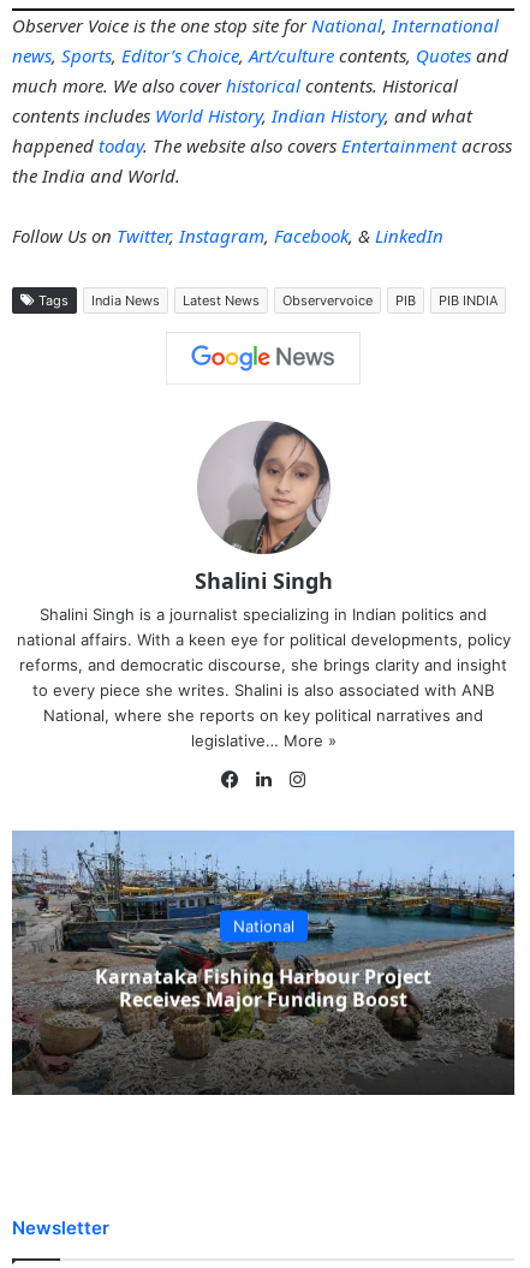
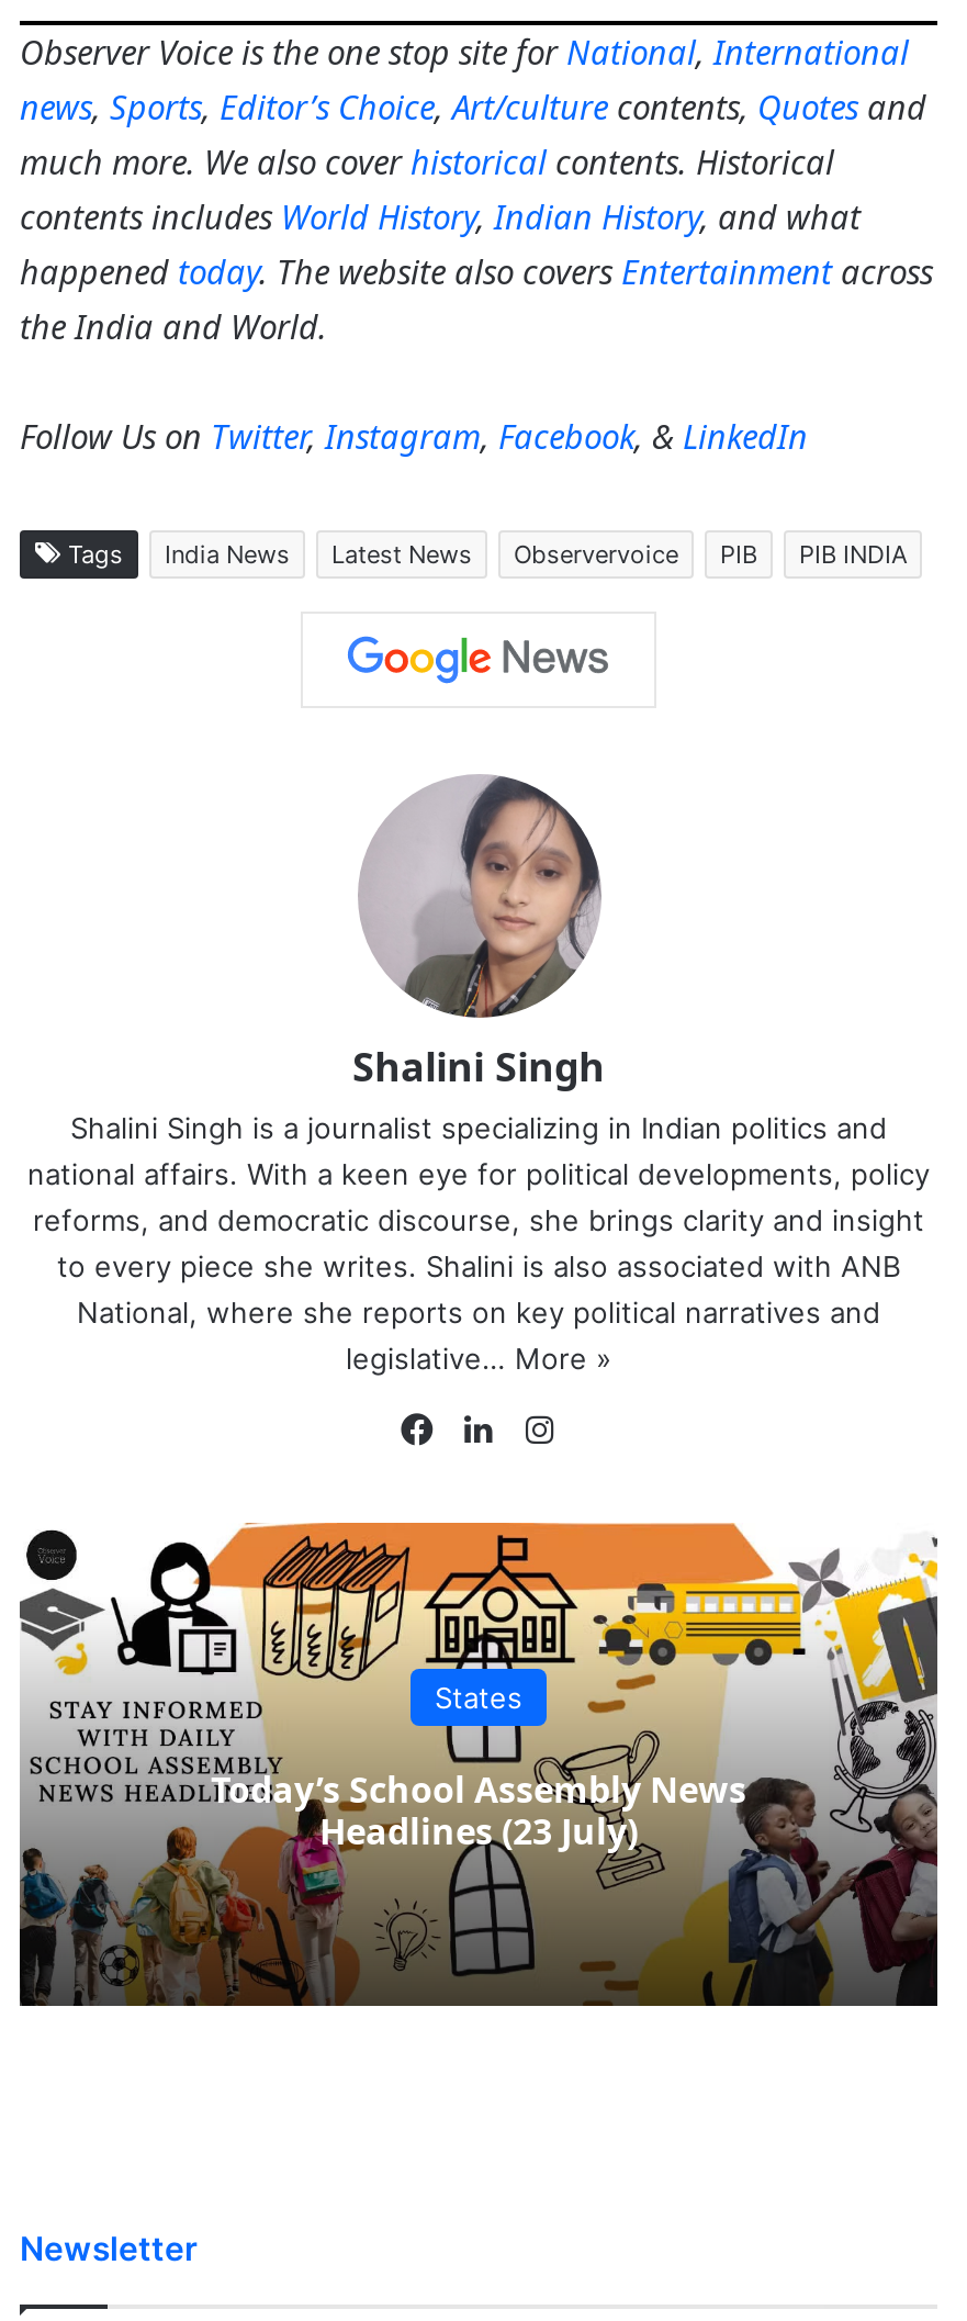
[11,829,516,1095] [image] | National -> [20,1521,940,2006] [image] | States
[95,963,431,1012] Karnataka Fishing Harbour Project | Receives Major Funding Boost -> [211,1765,746,1855] Today’s School Assembly News | Headlines (23 July)

